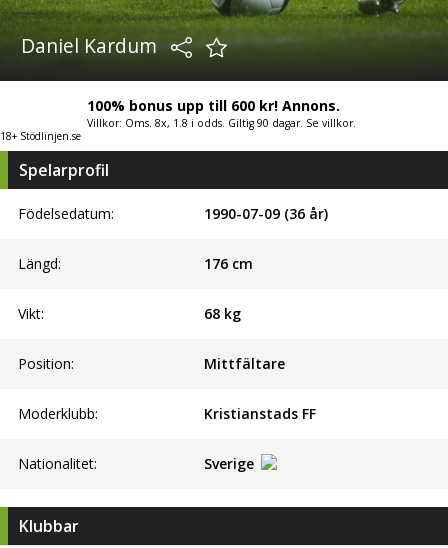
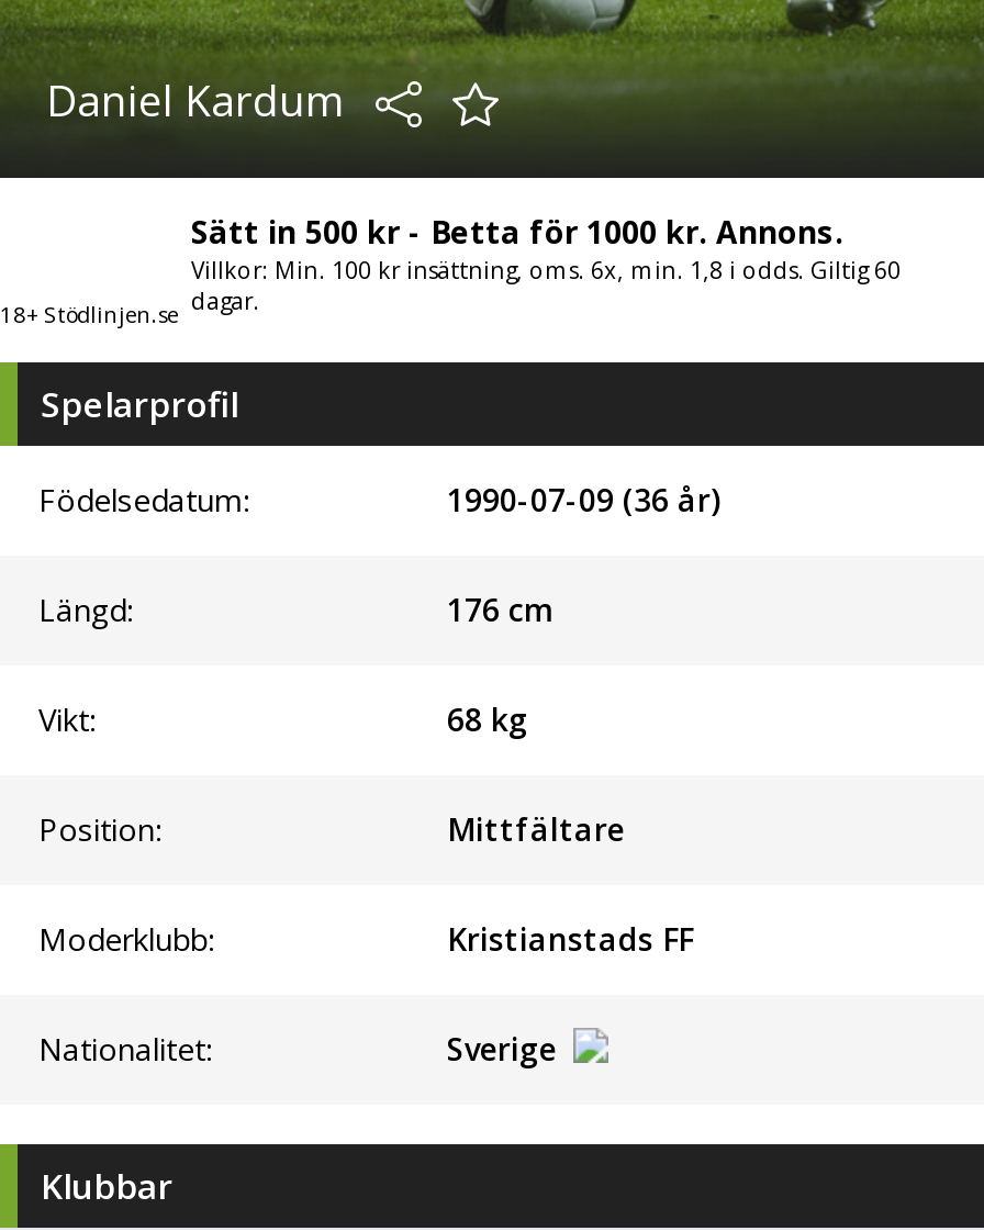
[87,96,356,130] 100% bonus upp till 600 kr! Annons. | Villkor: Oms. 8x, 1.8 i odds. Giltig 90 dagar. Se villkor. -> [191,211,901,316] Sätt in 500 kr - Betta för 1000 kr. Annons. | Villkor: Min. 100 kr insättning, oms. 6x, min. 1,8 i odds. Giltig 60 | dagar.

